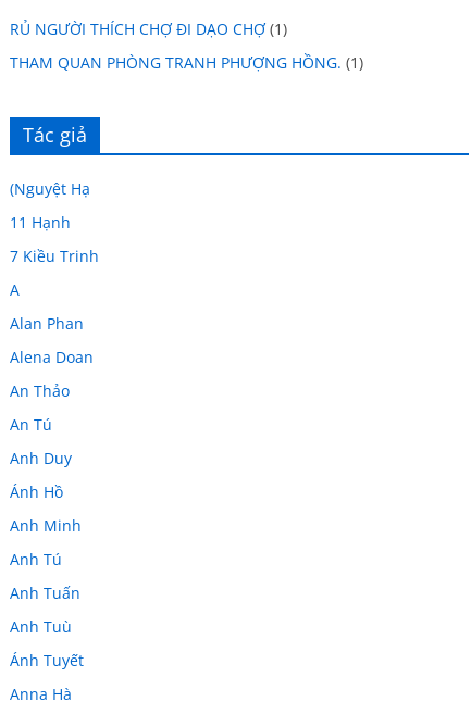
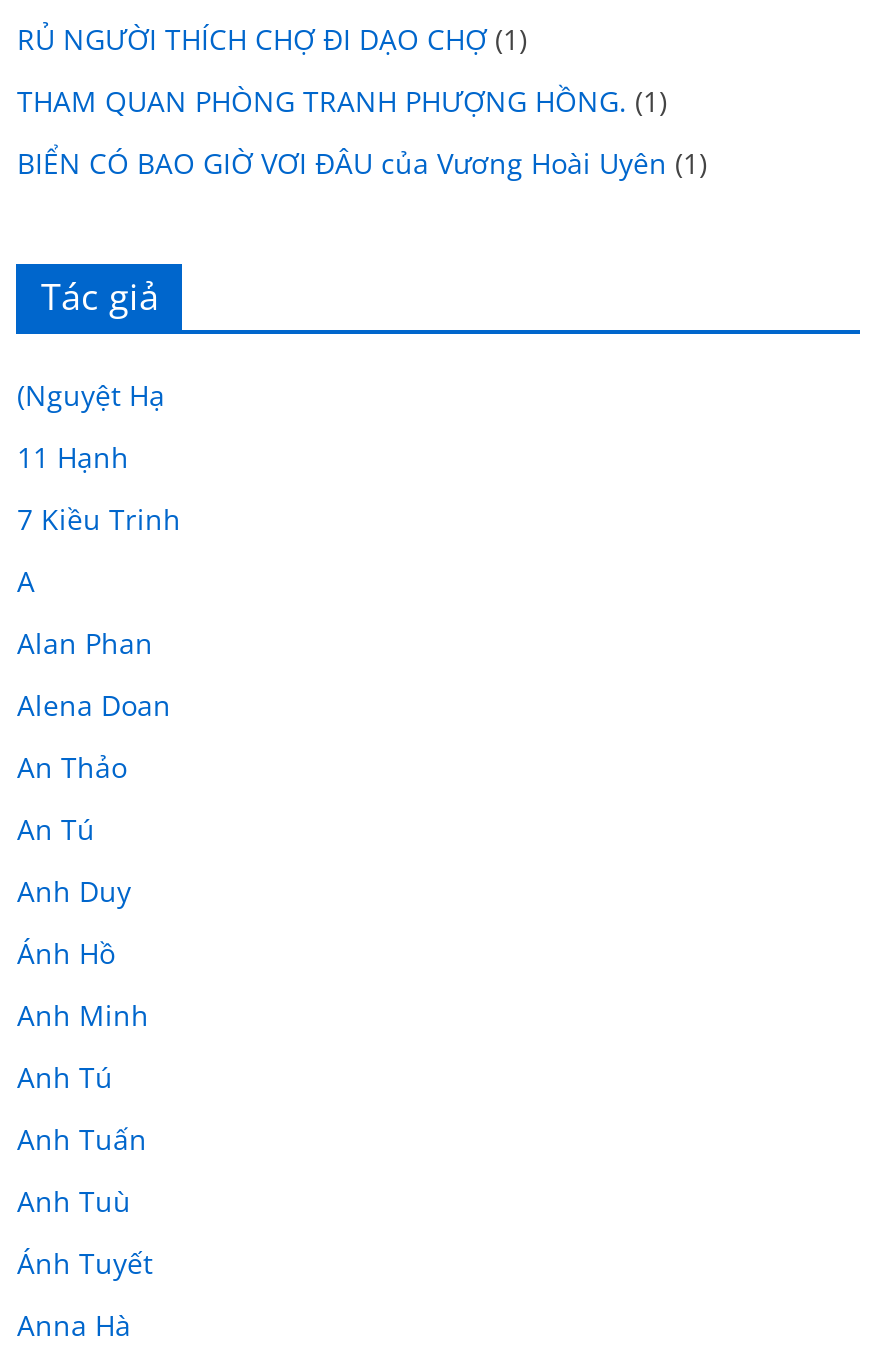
none -> [17,143,707,181] BIỂN CÓ BAO GIỜ VƠI ĐÂU của Vương Hoài Uyên (1)

